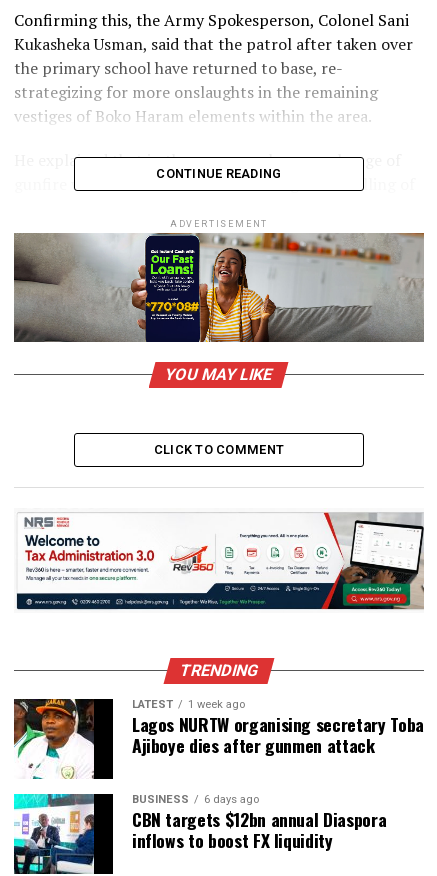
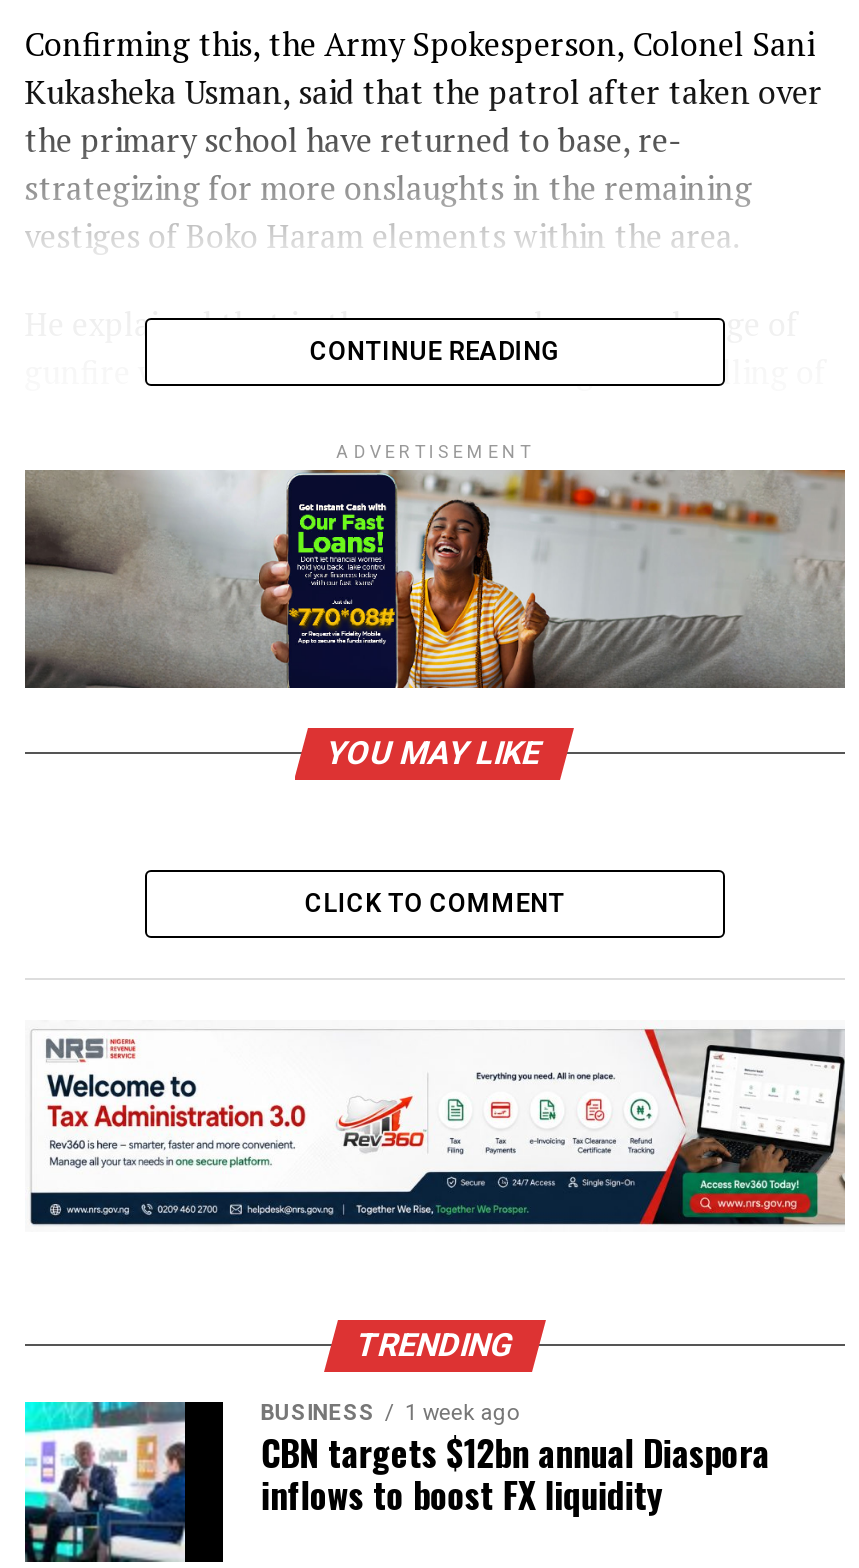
[13,698,424,806] [image] | Lagos NURTW organising secretary Toba | Ajiboye dies after gunmen attack | BUSINESS | 6 days ago -> none
[132,698,173,711] LATEST -> [261,1400,375,1426] BUSINESS

